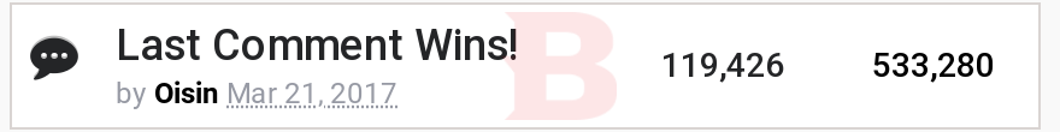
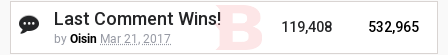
[661,46,995,84] 119,426 | 533,280 -> [280,19,419,35] 119,408 | 532,965

